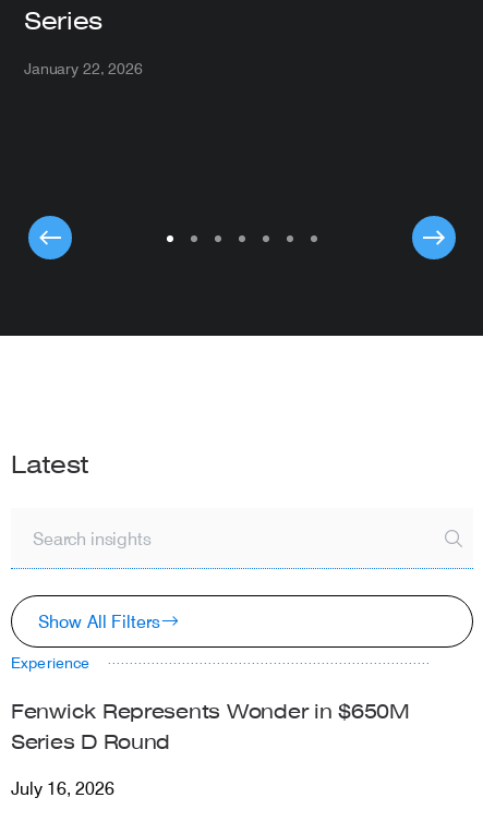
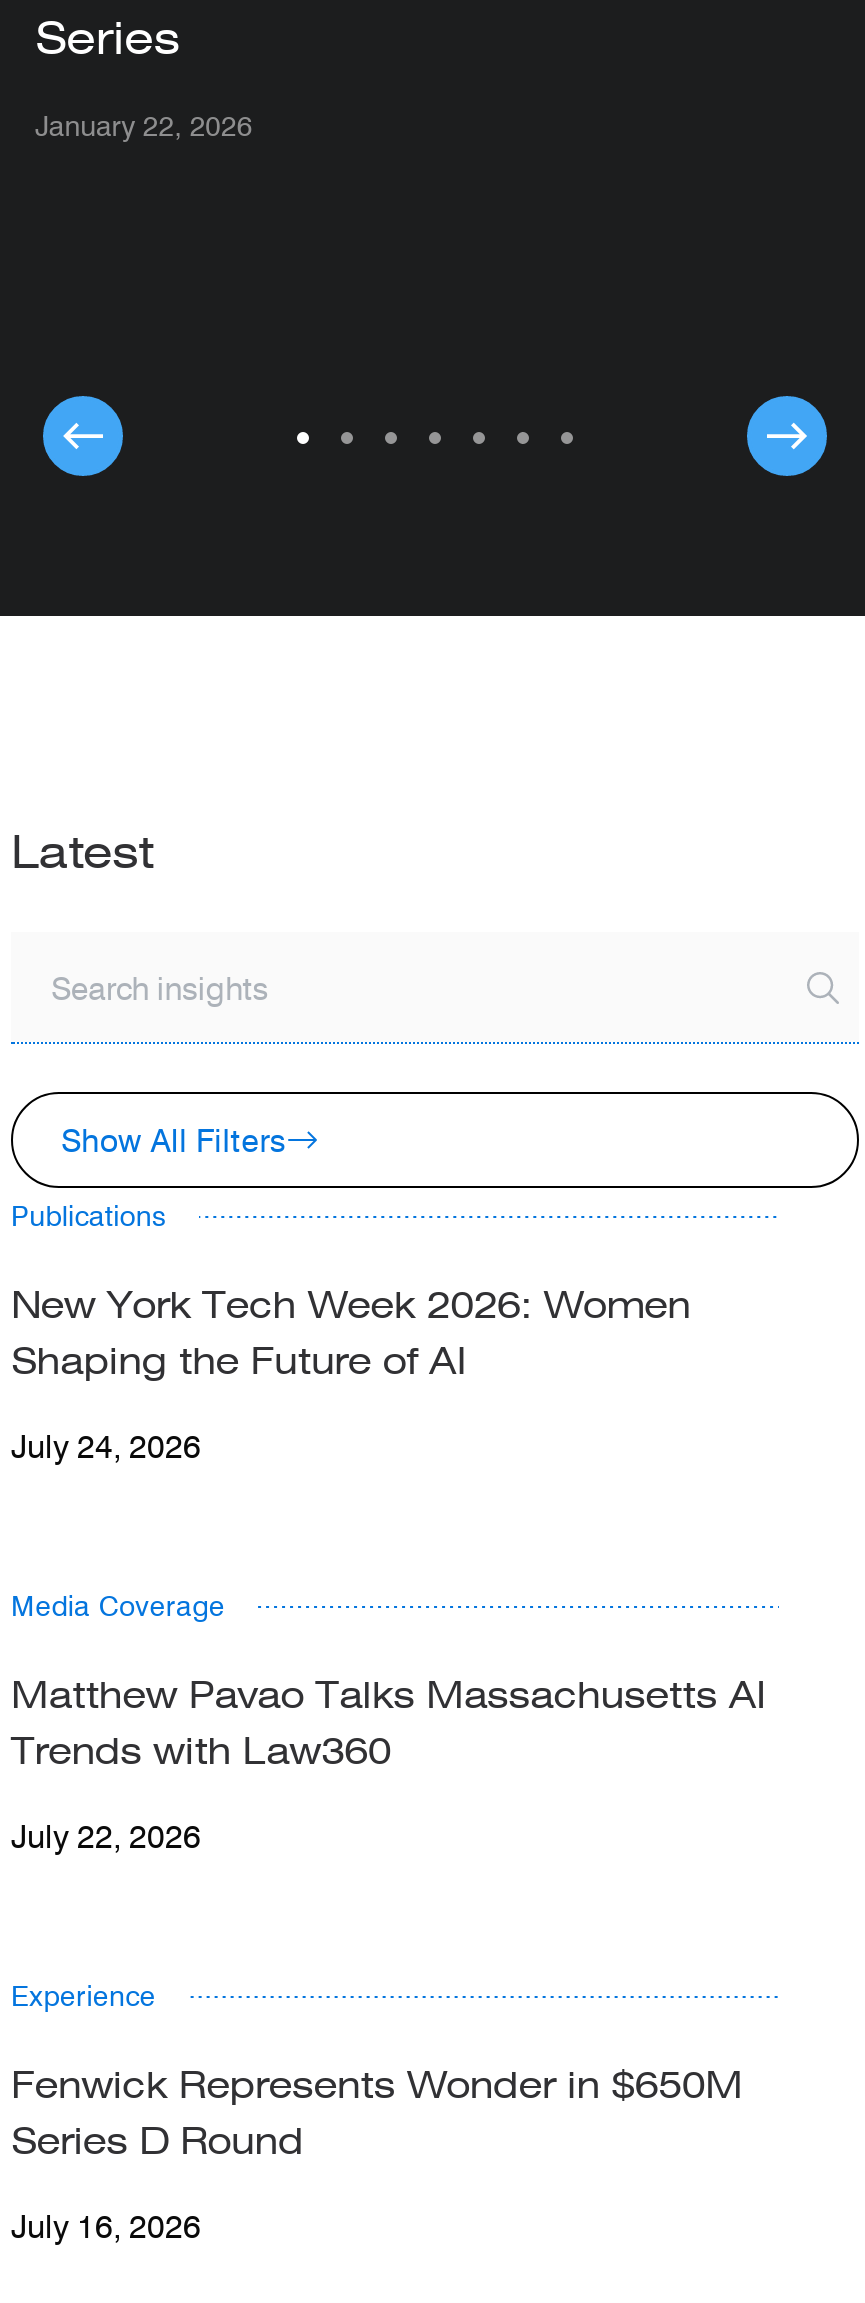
none -> [11,1198,691,1466] Publications | New York Tech Week 2026: Women | Shaping the Future of AI | July 24, 2026
none -> [11,1588,766,1856] Media Coverage | Matthew Pavao Talks Massachusetts AI | Trends with Law360 | July 22, 2026

